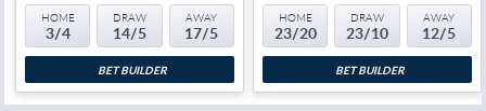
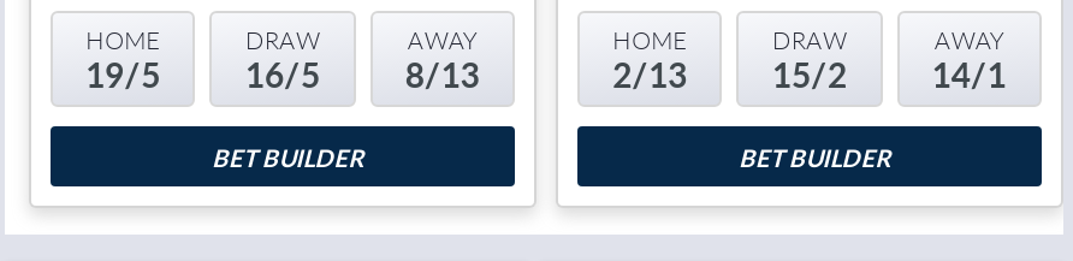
[45,23,70,43] 3/4 -> [86,52,160,98] 19/5
[113,23,146,43] 14/5 -> [245,52,320,98] 16/5
[185,23,218,43] 17/5 -> [405,52,479,98] 8/13
[274,23,316,43] 23/20 -> [613,52,687,98] 2/13
[346,23,388,43] 23/10 -> [772,52,847,98] 15/2
[422,23,456,43] 12/5 -> [932,52,1006,98] 14/1

